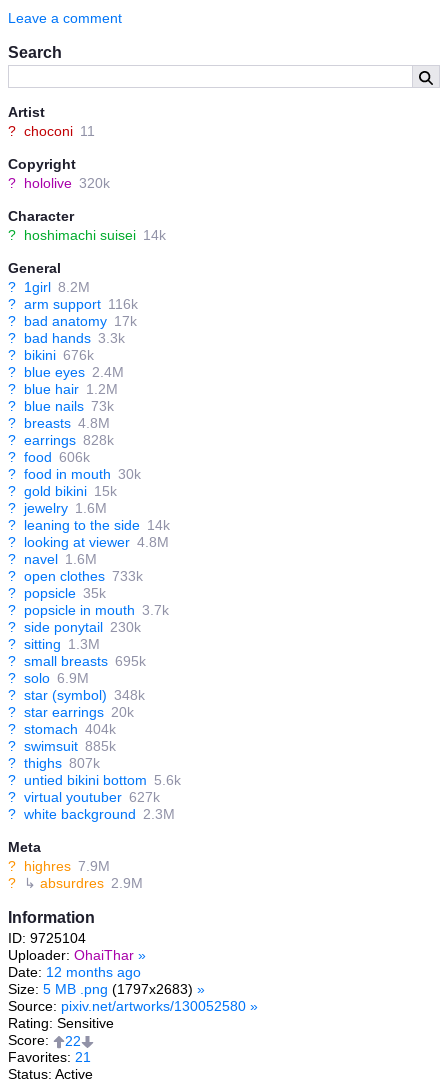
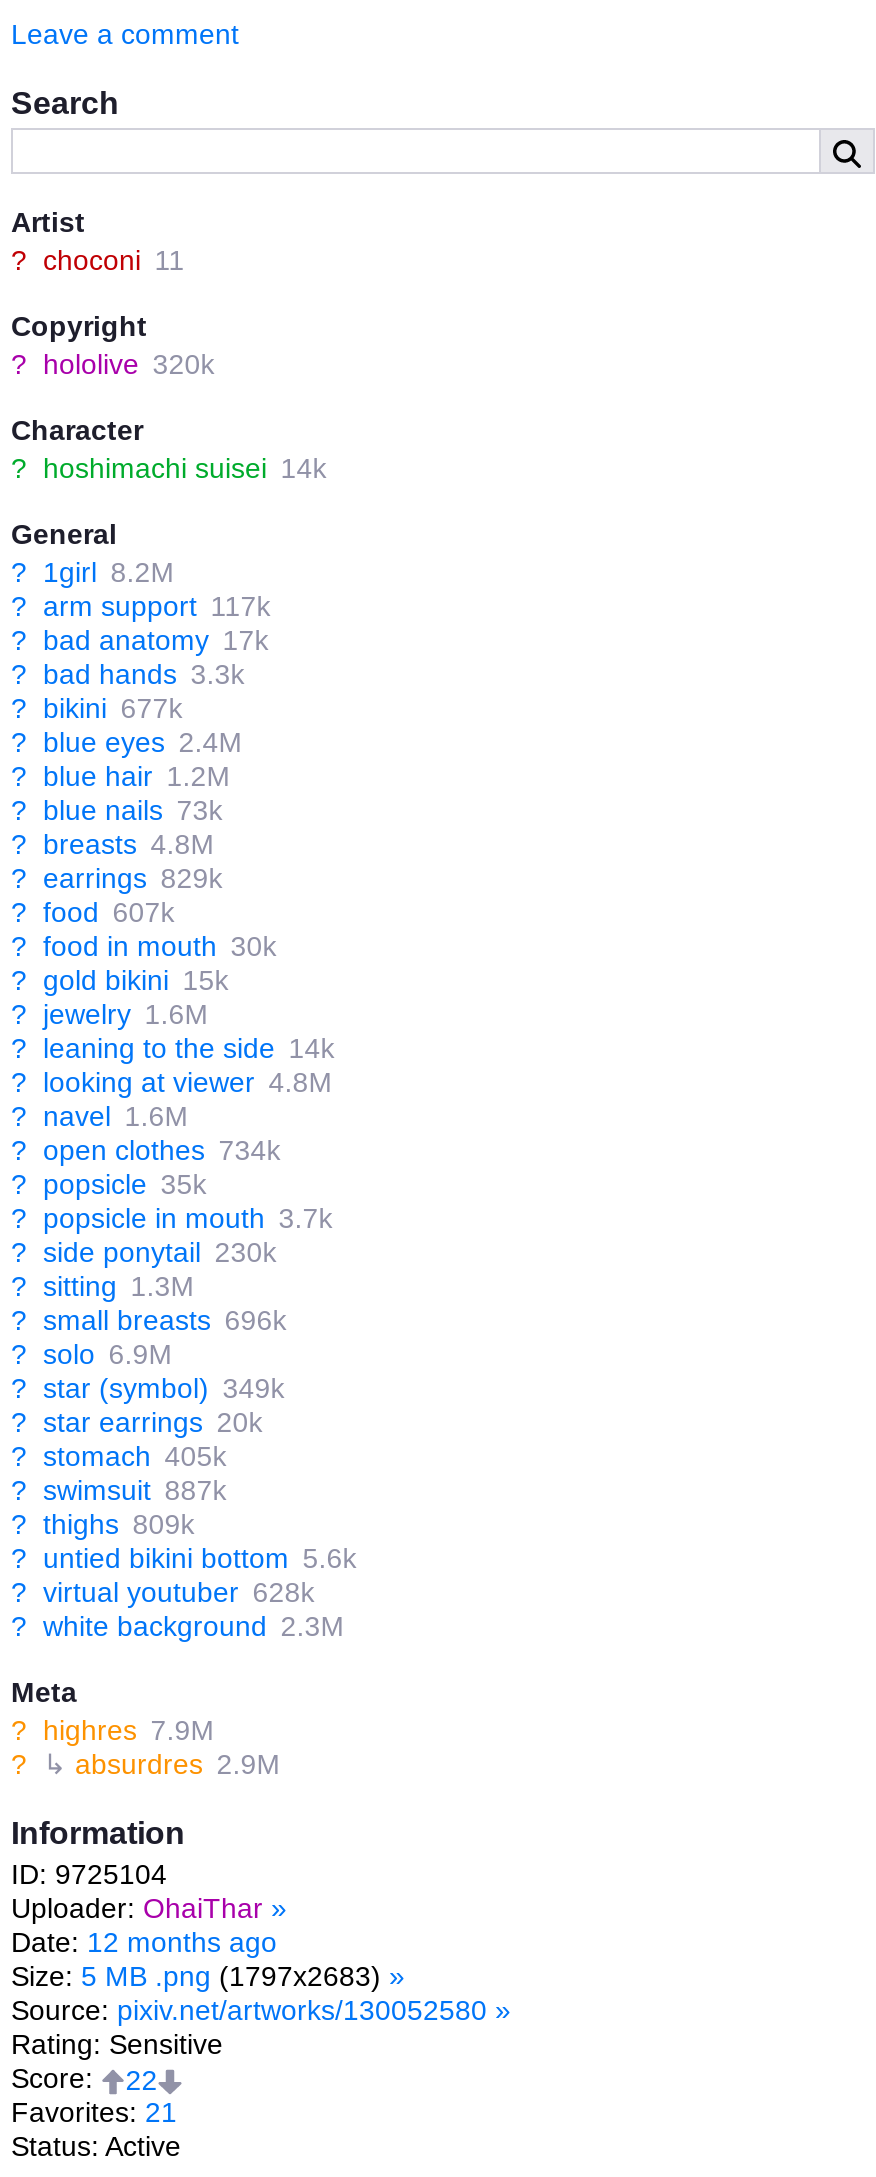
[8,296,138,312] ? arm support 116k -> [11,591,271,623] ? arm support 117k
[8,347,94,363] ? bikini 676k -> [11,693,183,725] ? bikini 677k
[8,432,114,448] ? earrings 828k -> [11,863,223,895] ? earrings 829k
[8,449,90,465] ? food 606k -> [11,897,175,929] ? food 607k
[8,568,143,584] ? open clothes 733k -> [11,1135,281,1167] ? open clothes 734k
[8,653,146,669] ? small breasts 695k -> [11,1305,287,1337] ? small breasts 696k
[8,687,145,703] ? star (symbol) 348k -> [11,1373,285,1405] ? star (symbol) 349k
[8,721,116,737] ? stomach 404k -> [11,1441,227,1473] ? stomach 405k
[8,738,116,754] ? swimsuit 885k -> [11,1475,227,1507] ? swimsuit 887k
[8,755,100,771] ? thighs 807k -> [11,1509,195,1541] ? thighs 809k
[8,789,160,805] ? virtual youtuber 627k -> [11,1577,315,1609] ? virtual youtuber 628k

